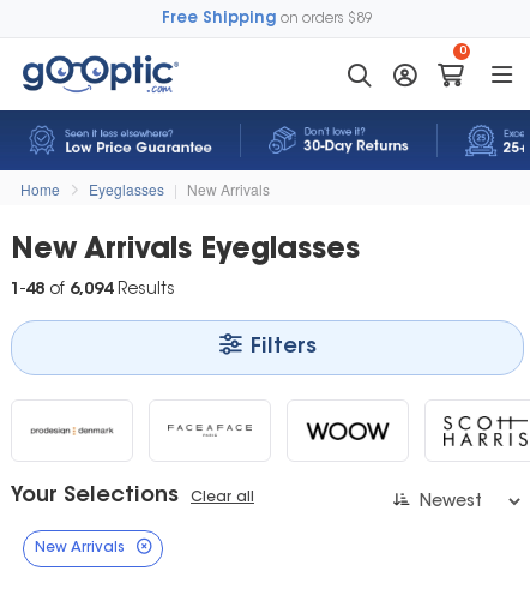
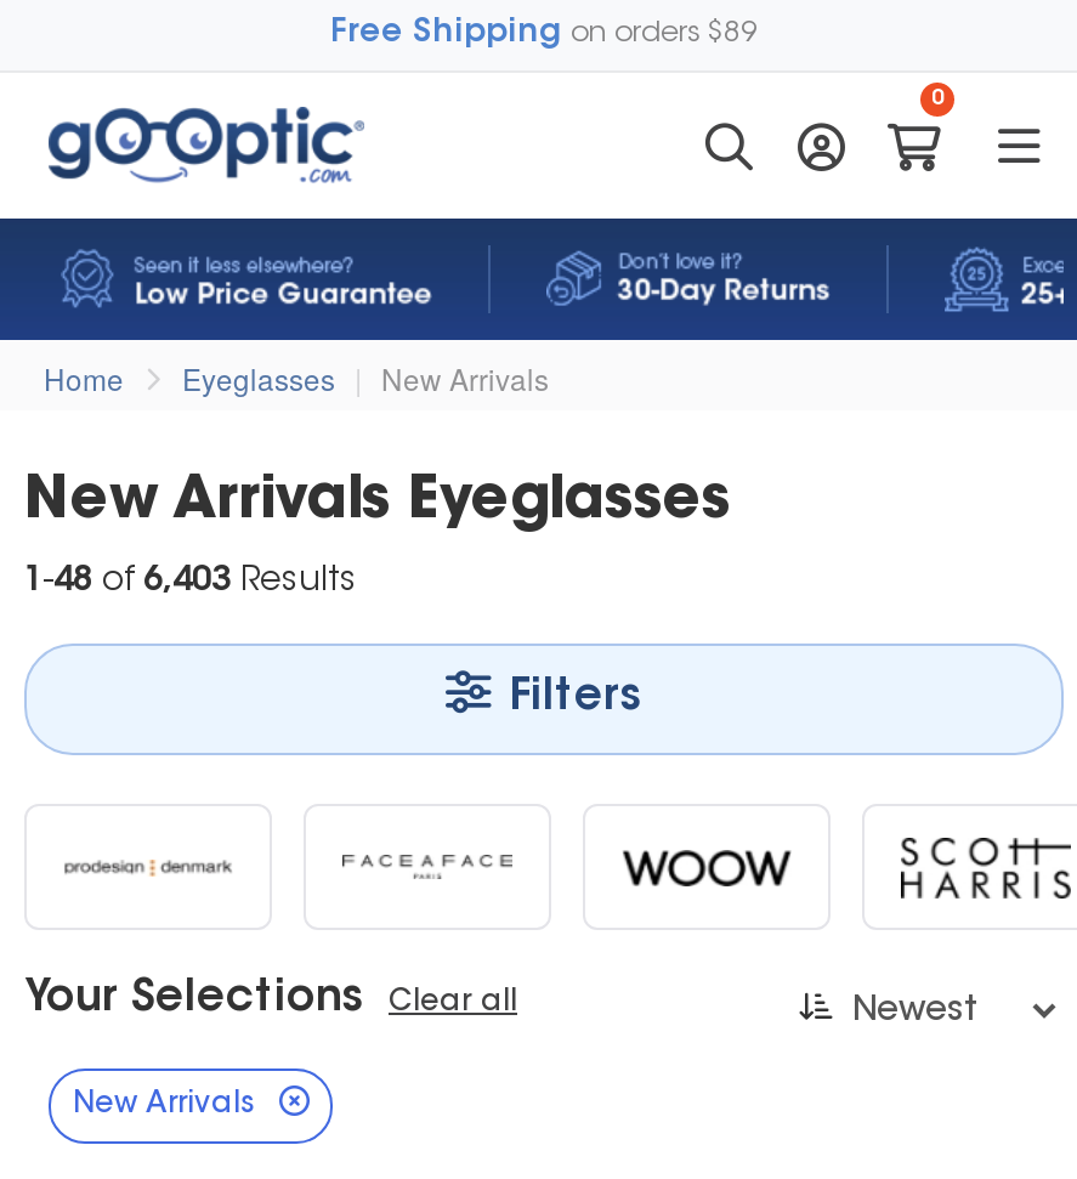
[11,282,175,299] 1 -48 of 6,094 Results -> [24,566,357,600] 1 -48 of 6,403 Results

